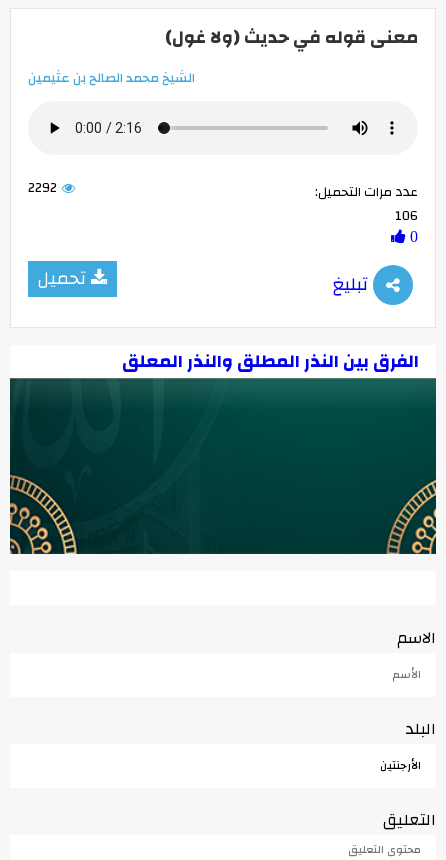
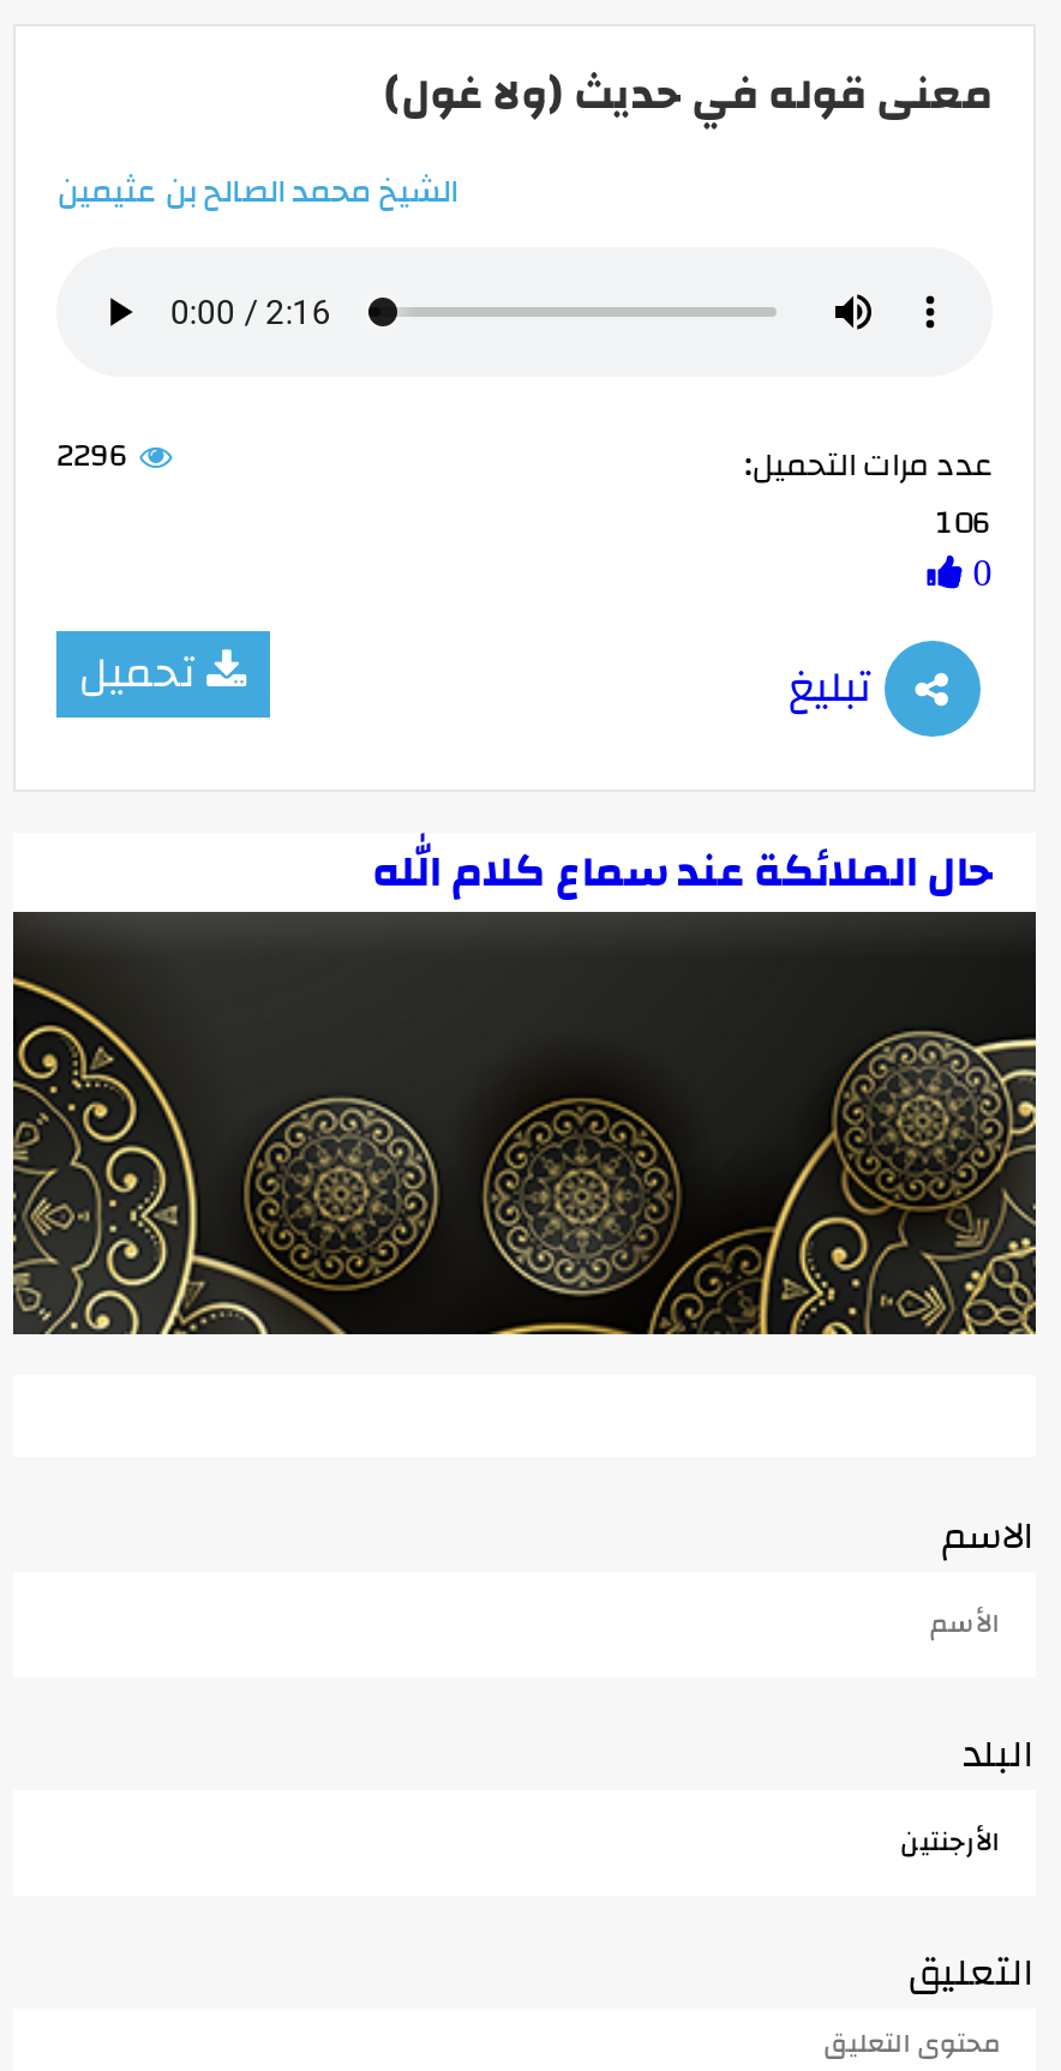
[28,176,57,200] 2292 -> [57,427,129,485] 2296
[9,345,437,555] [image] | الفرق بين النذر المطلق والنذر المعلق -> [11,833,1038,1337] [image] | حال الملائكة عند سماع كلام الله

